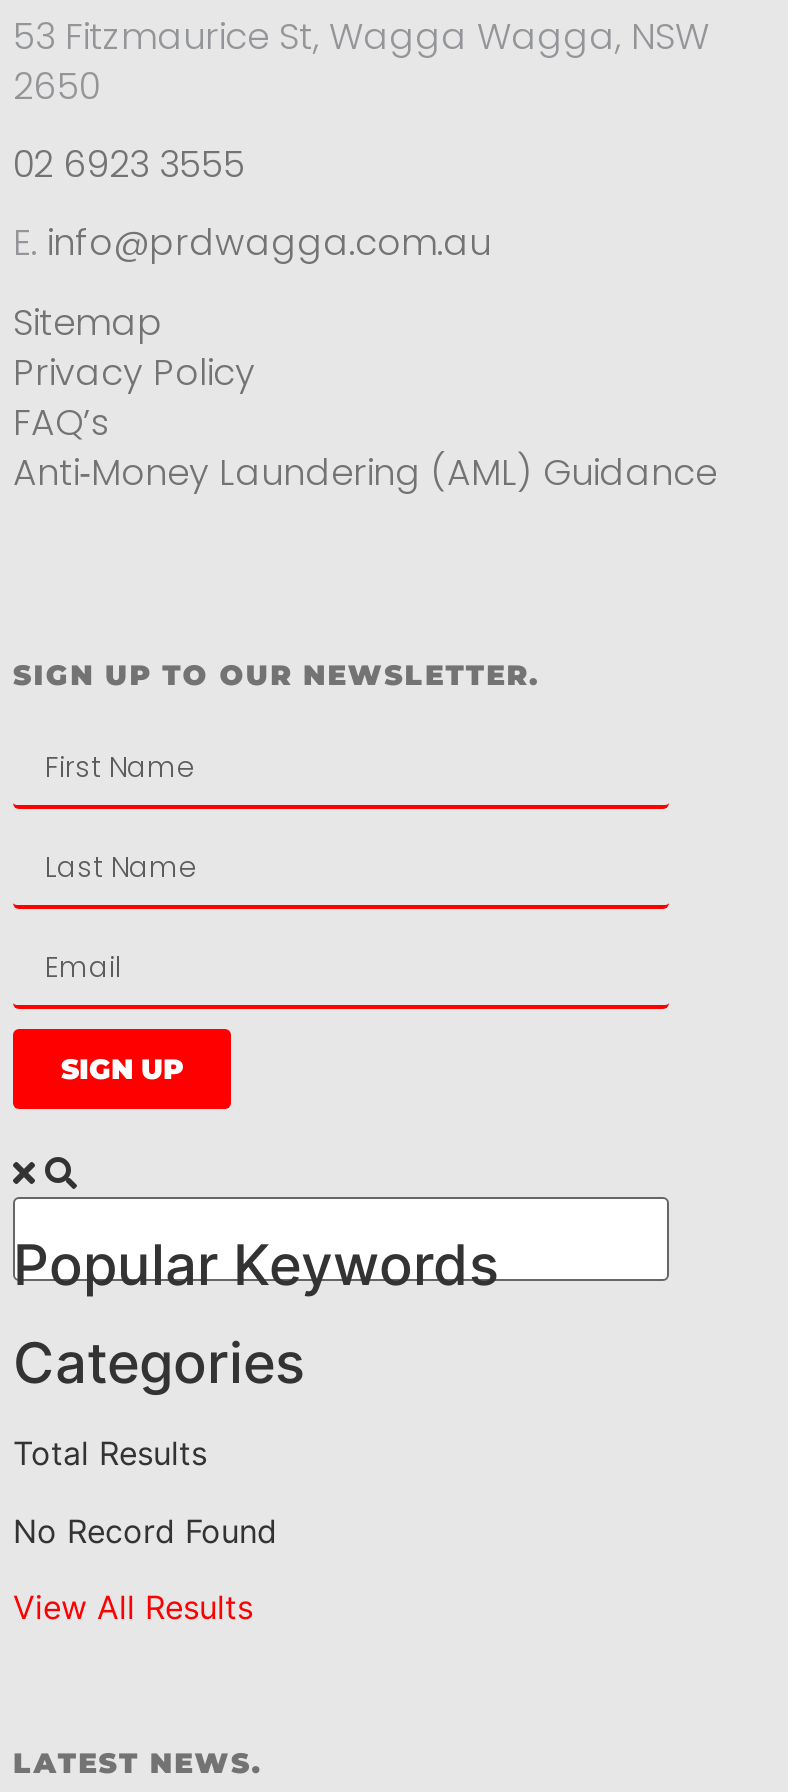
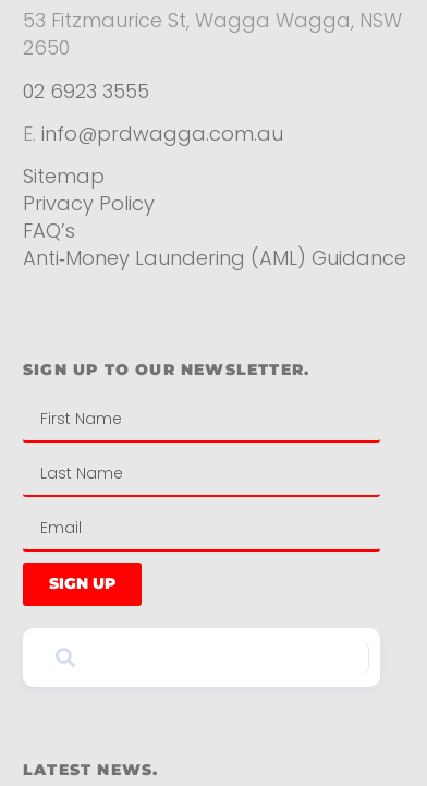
[13,1231,499,1627] Popular Keywords | Categories | Total Results | No Record Found | View All Results -> none

